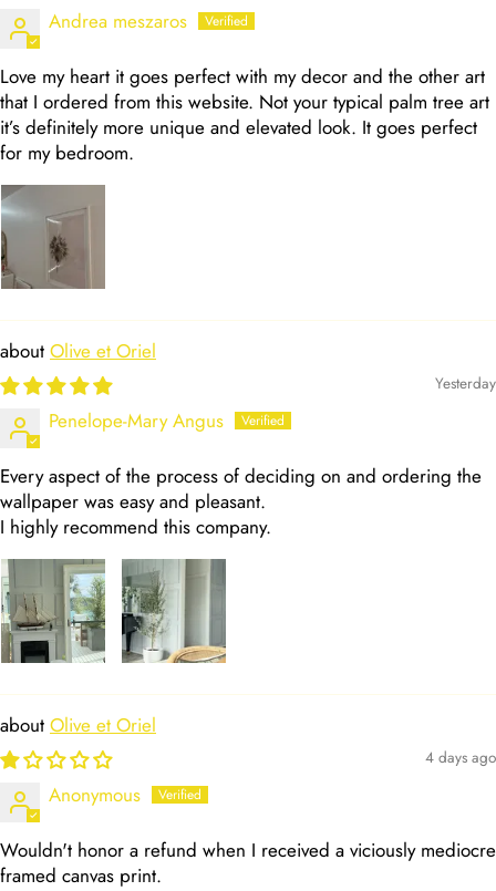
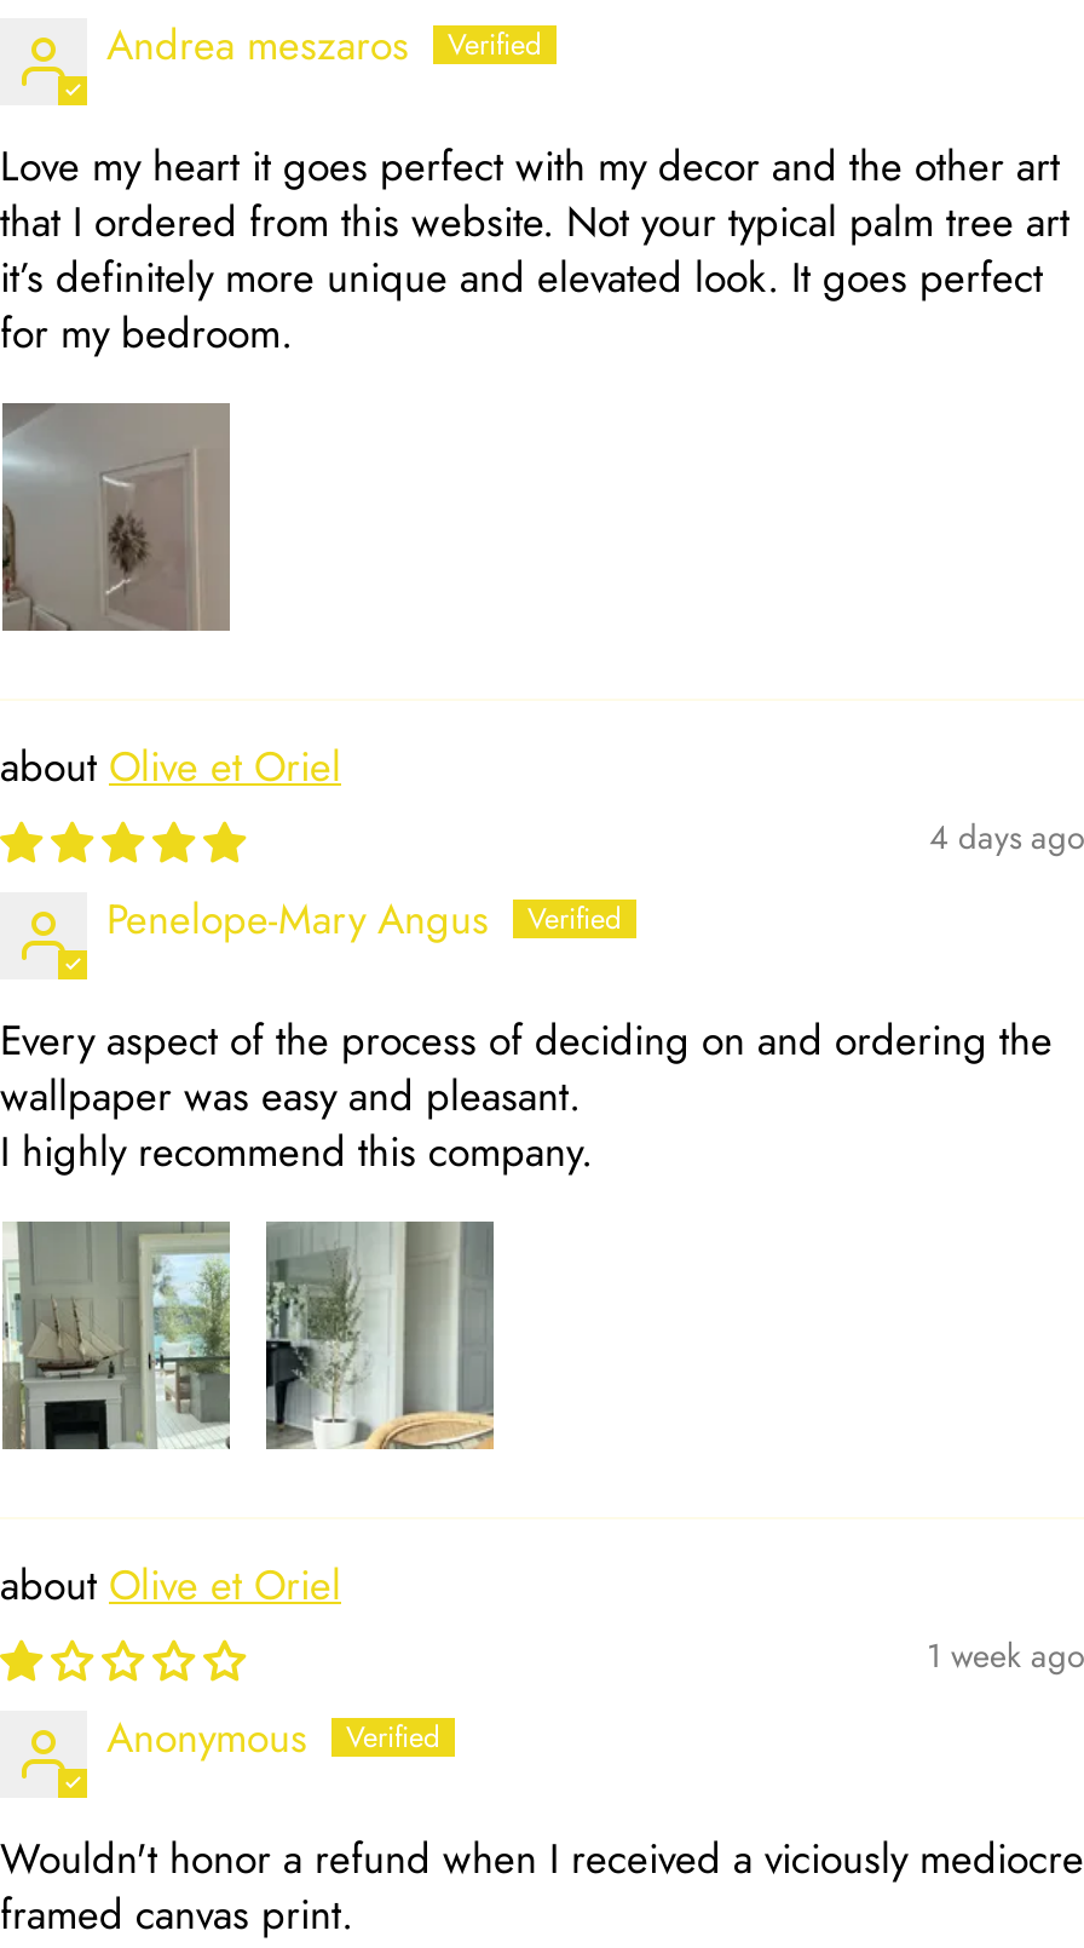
[435,372,496,394] Yesterday -> [929,813,1084,861] 4 days ago
[425,746,496,768] 4 days ago -> [927,1631,1084,1680] 1 week ago

